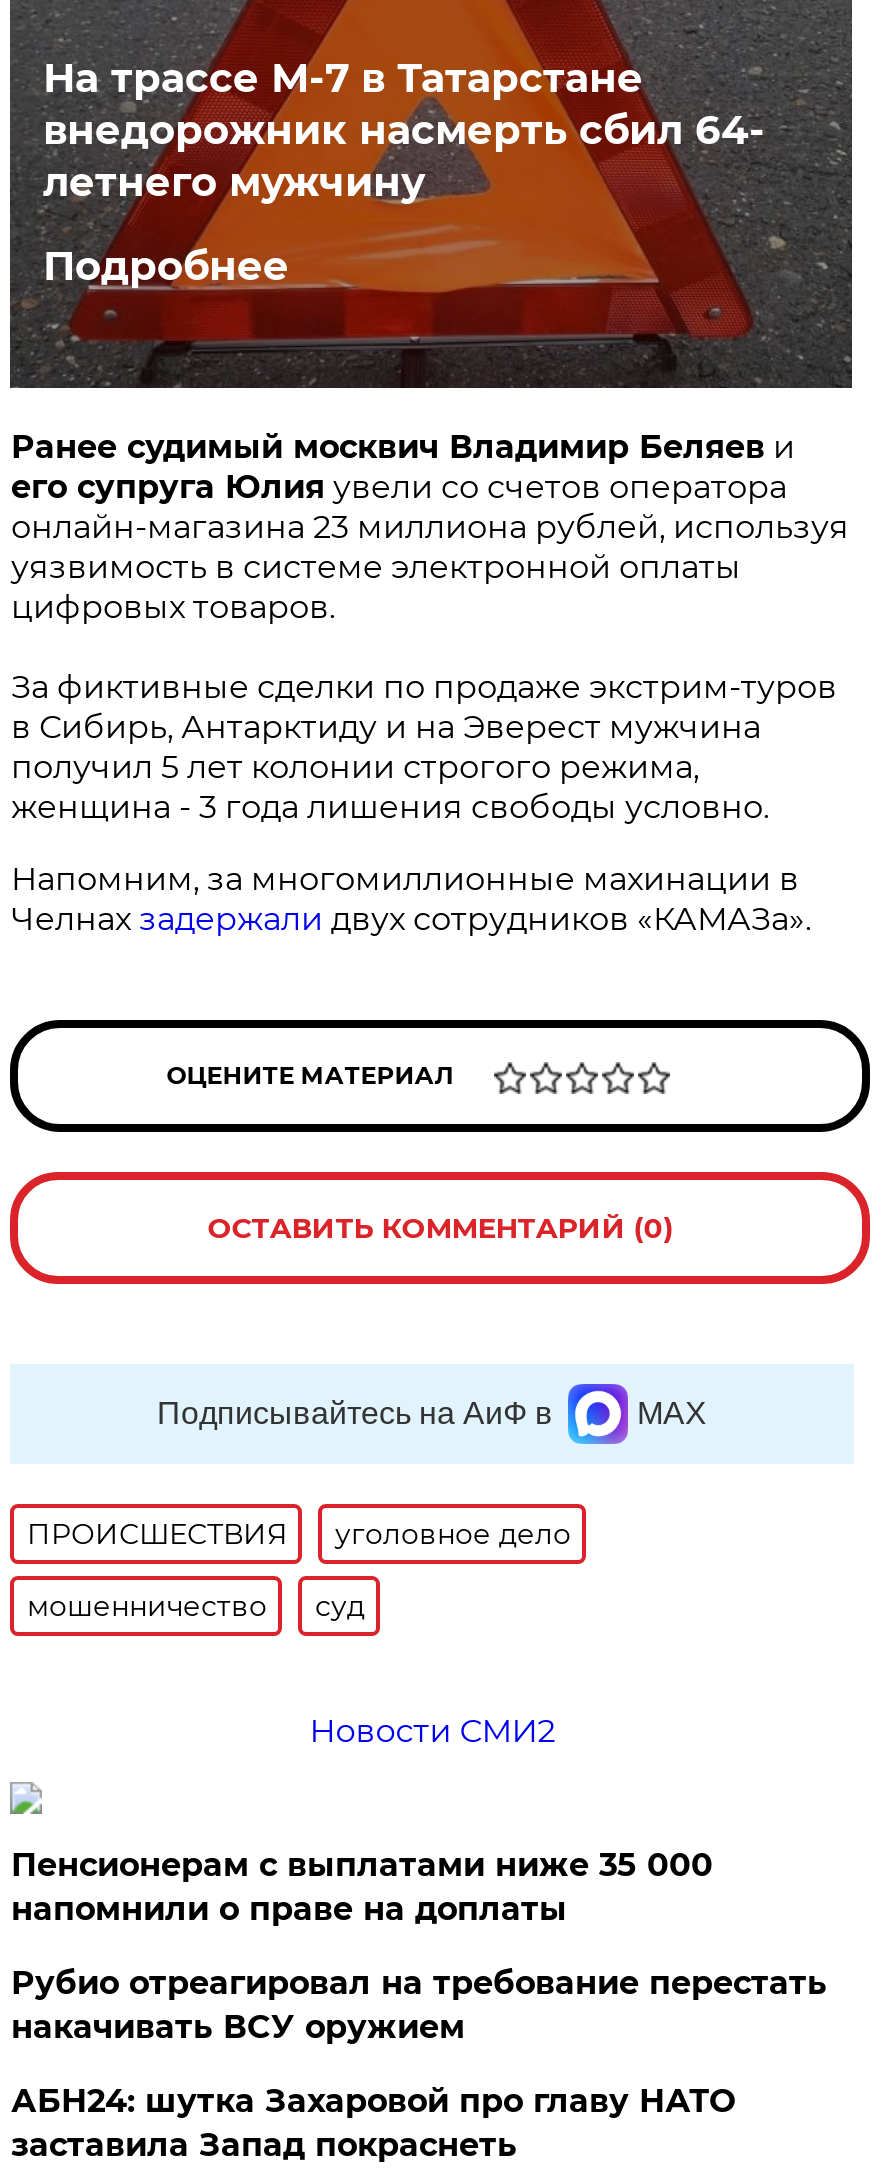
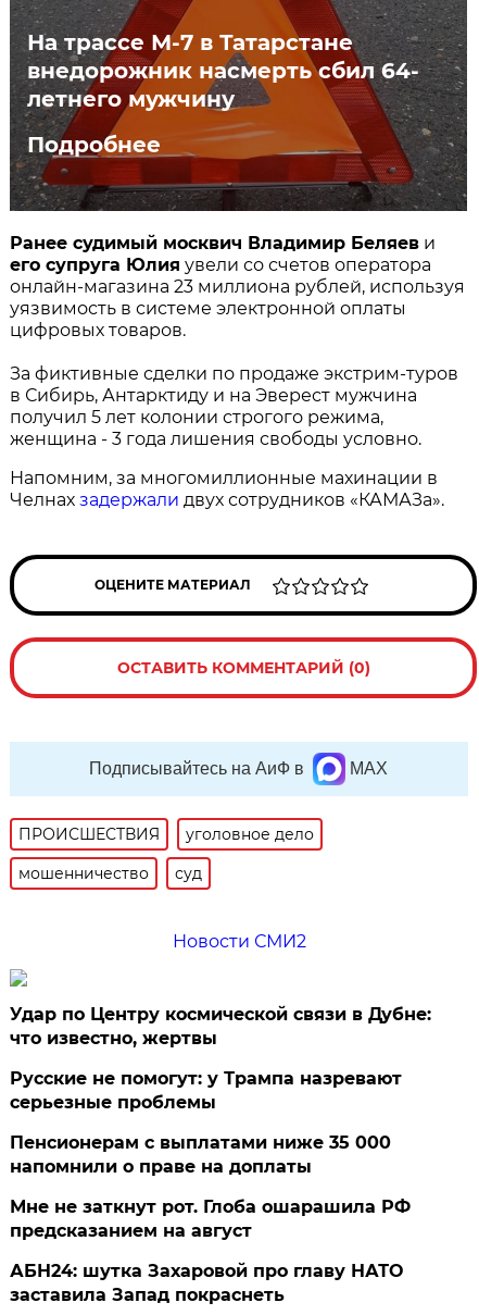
none -> [10,1004,432,1113] Удар по Центру космической связи в Дубне: | что известно, жертвы | Русские не помогут: у Трампа назревают | серьезные проблемы
[11,1964,827,2046] Рубио отреагировал на требование перестать | накачивать ВСУ оружием -> [10,1196,411,1241] Мне не заткнут рот. Глоба ошарашила РФ | предсказанием на август

